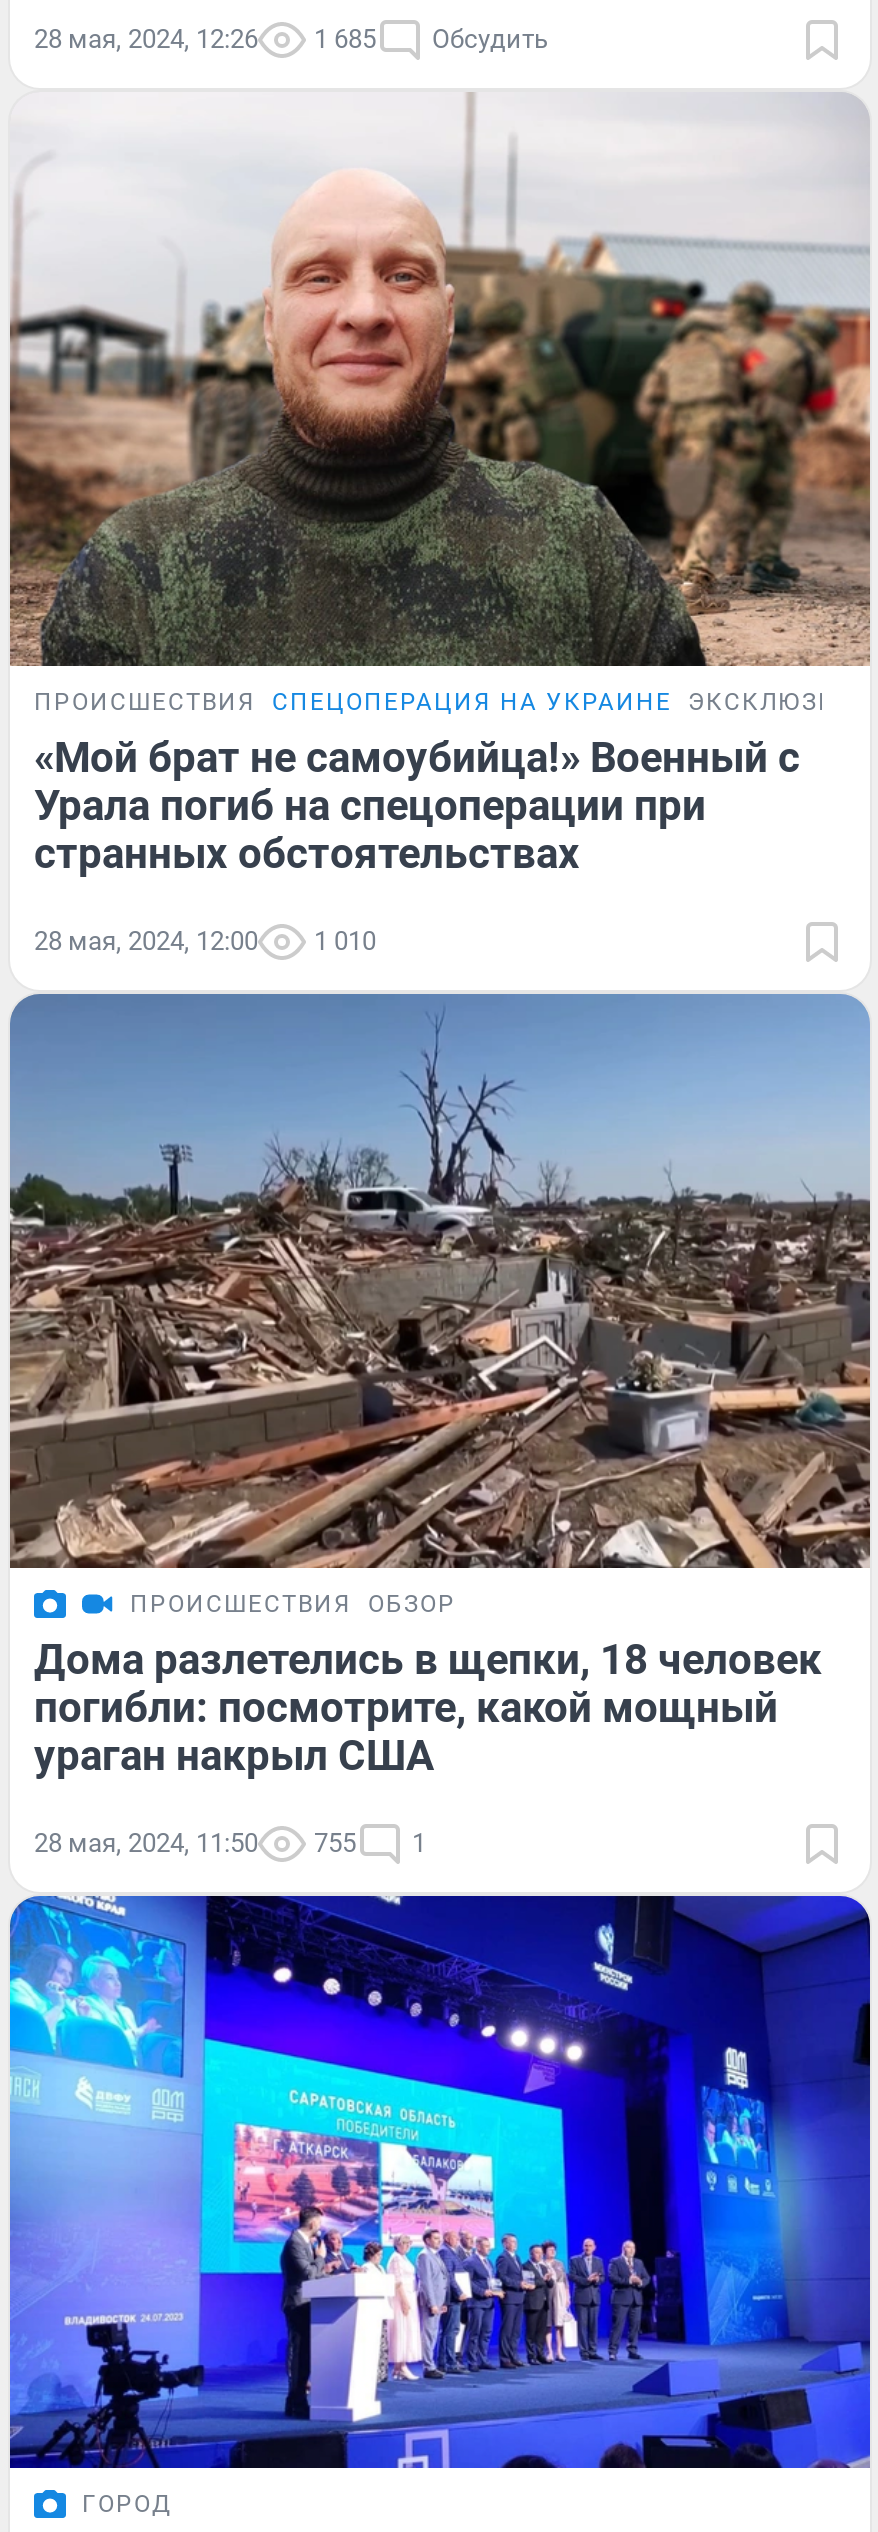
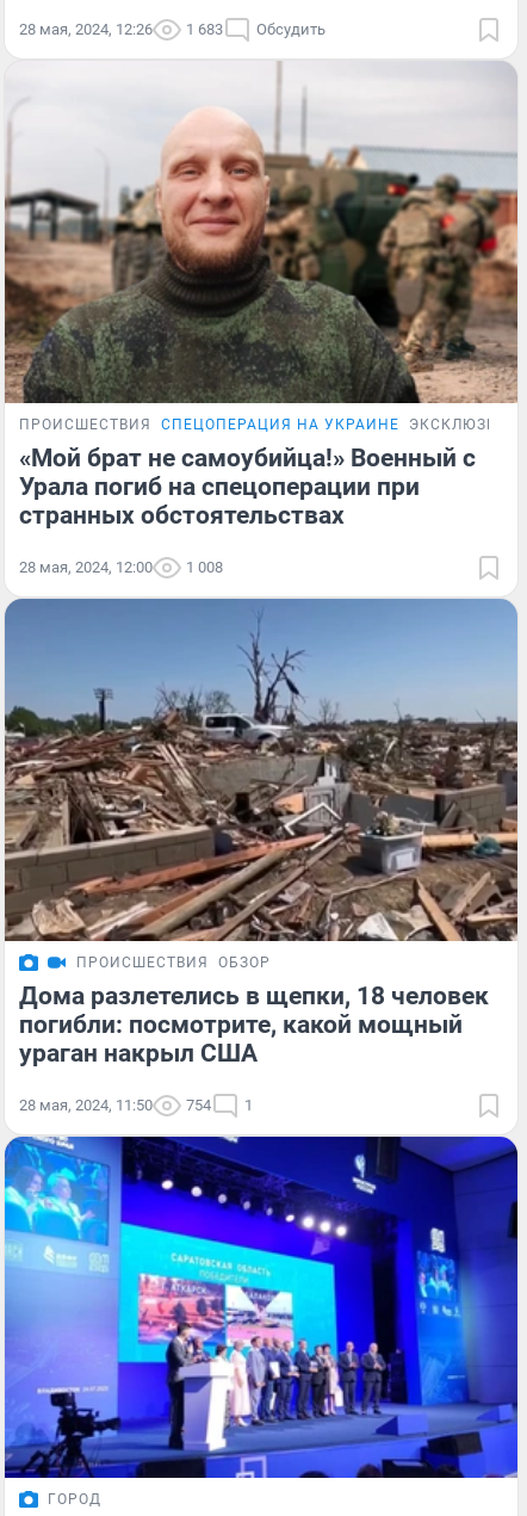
[34,25,548,55] 28 мая, 2024, 12:26 1 685 Обсудить -> [19,21,325,39] 28 мая, 2024, 12:26 1 683 Обсудить
[34,926,376,956] 28 мая, 2024, 12:00 1 010 -> [19,558,223,576] 28 мая, 2024, 12:00 1 008
[34,1827,426,1857] 28 мая, 2024, 11:50 755 1 -> [19,1096,253,1114] 28 мая, 2024, 11:50 754 1

